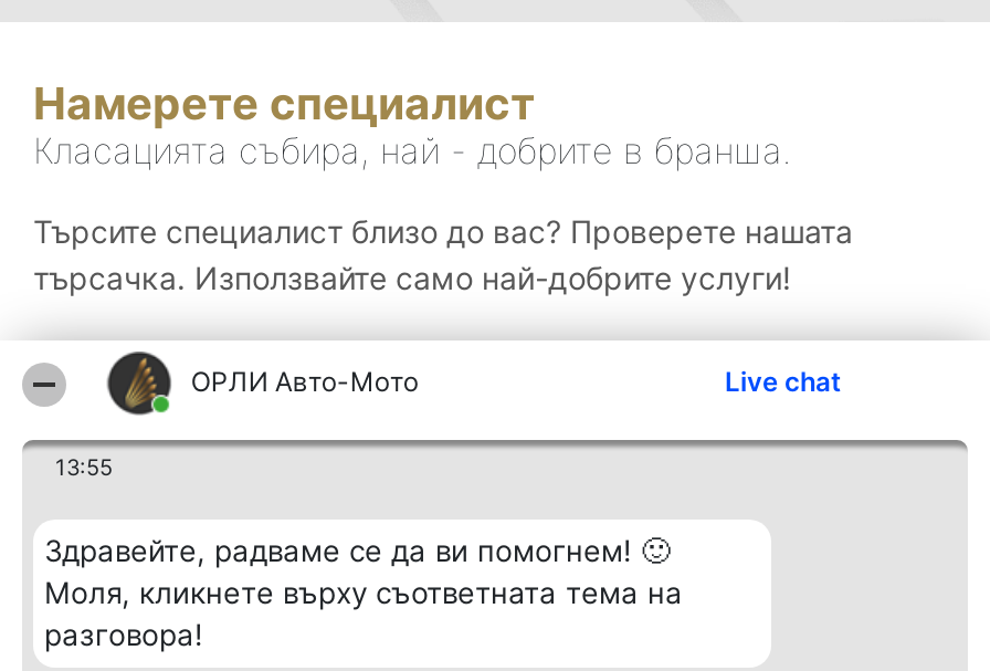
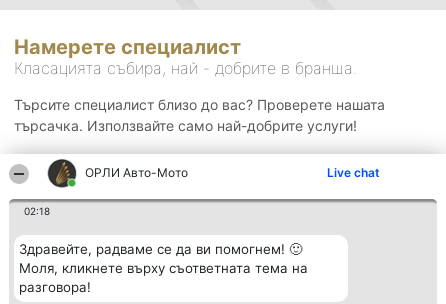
[55,453,113,480] 13:55 -> [24,205,50,217] 02:18

